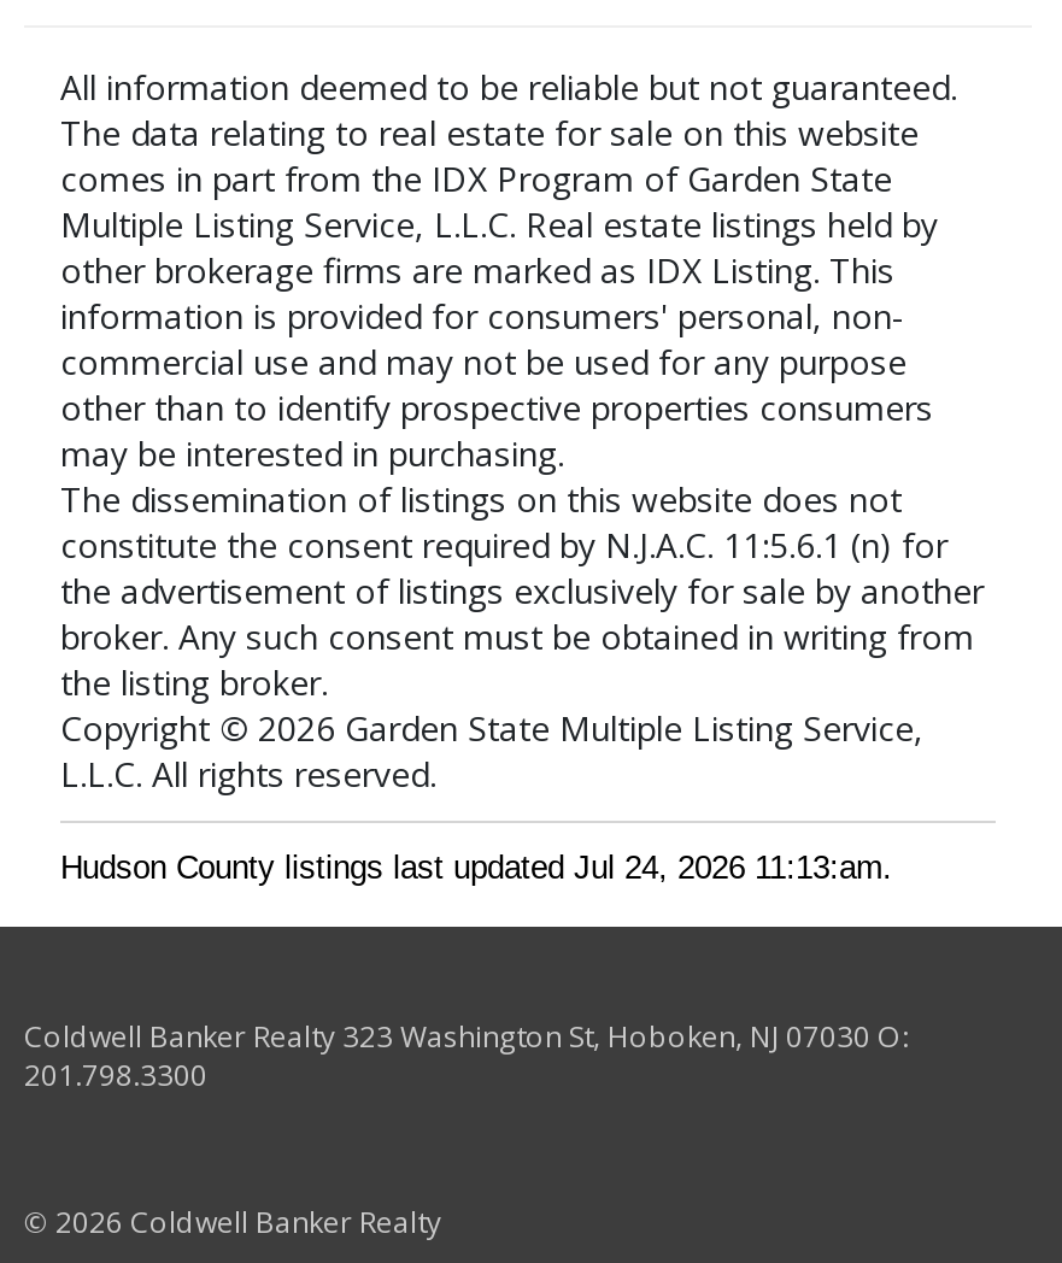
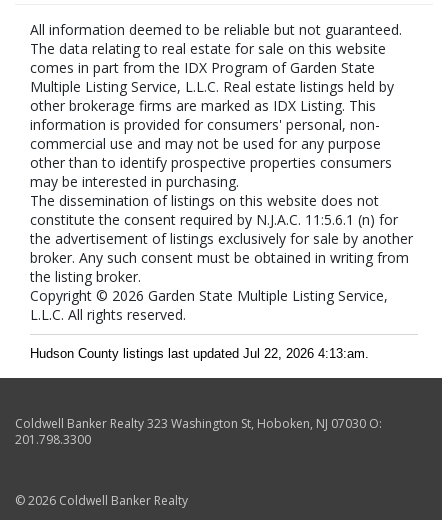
[60,850,892,886] Hudson County listings last updated Jul 24, 2026 11:13:am. -> [30,346,369,361] Hudson County listings last updated Jul 22, 2026 4:13:am.

